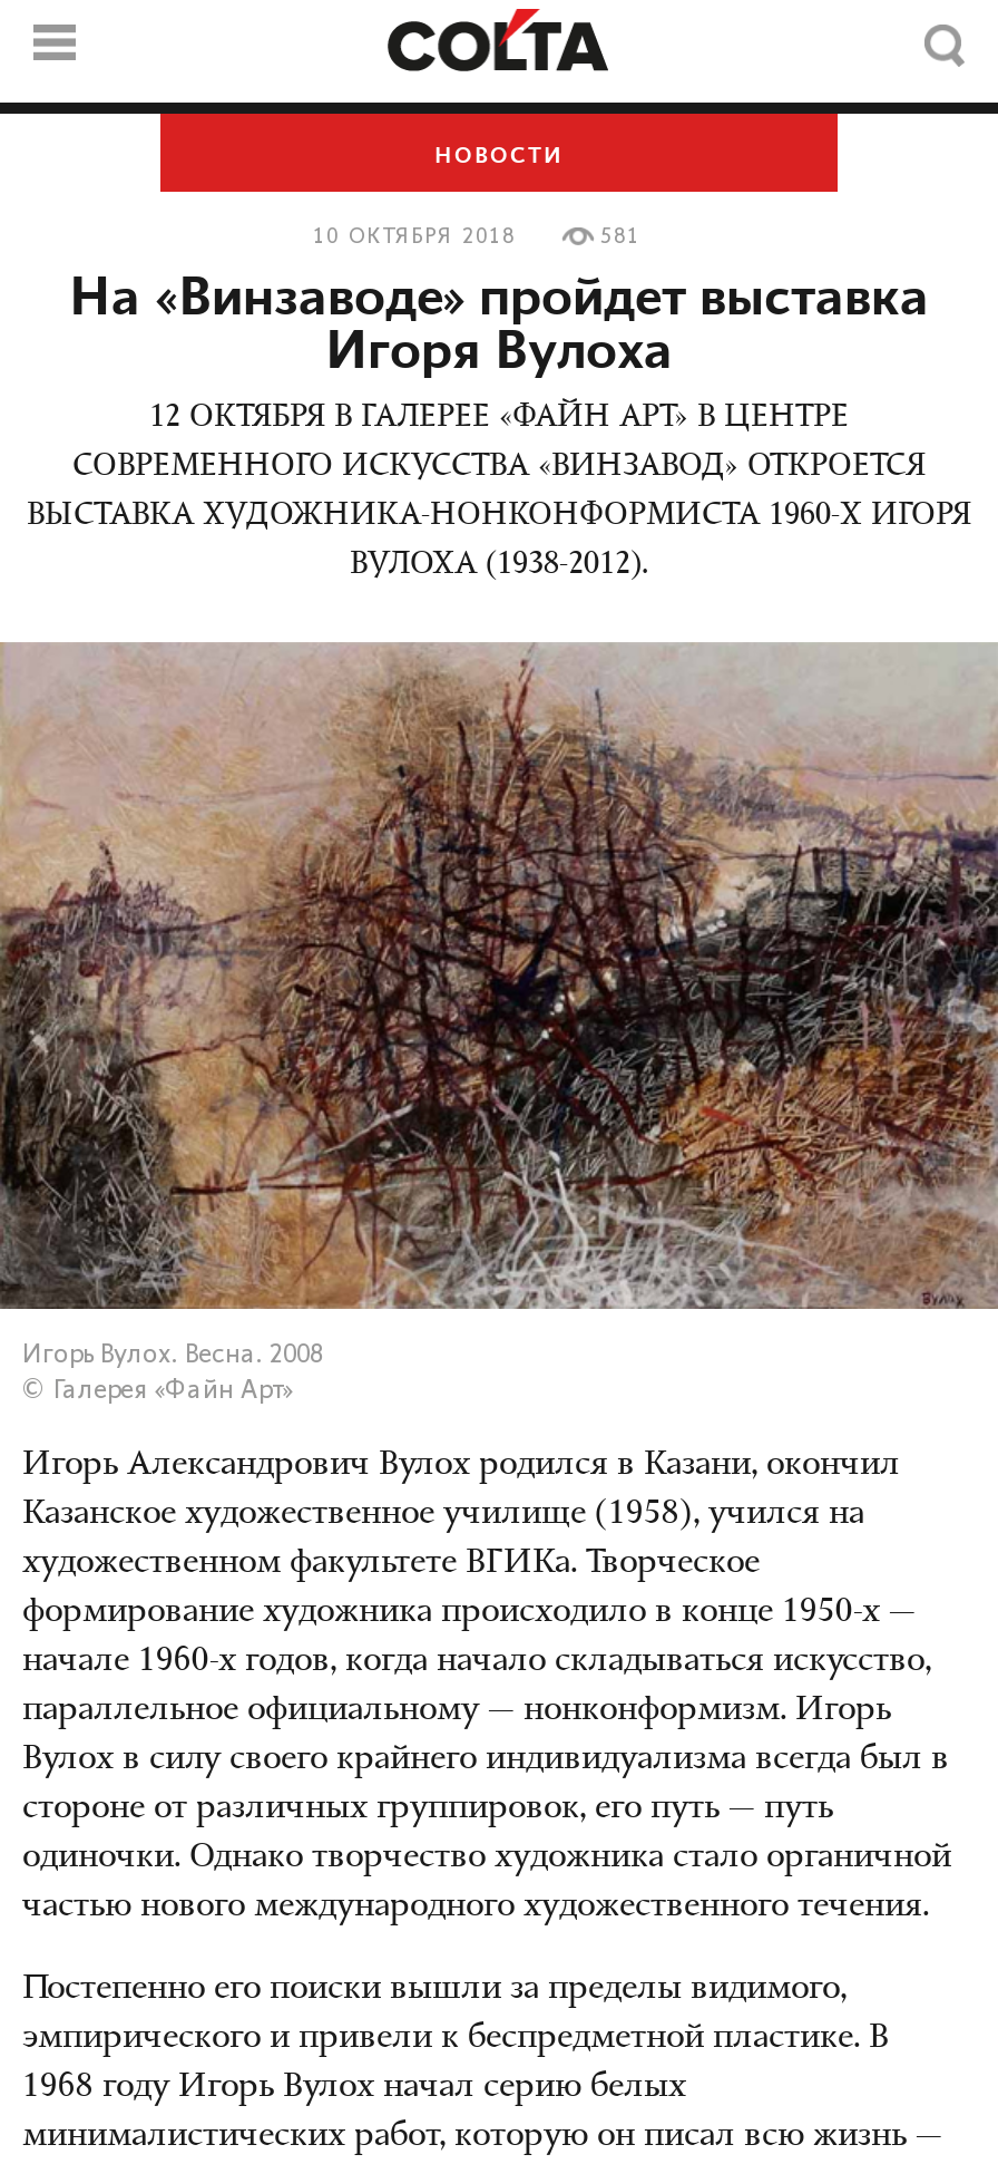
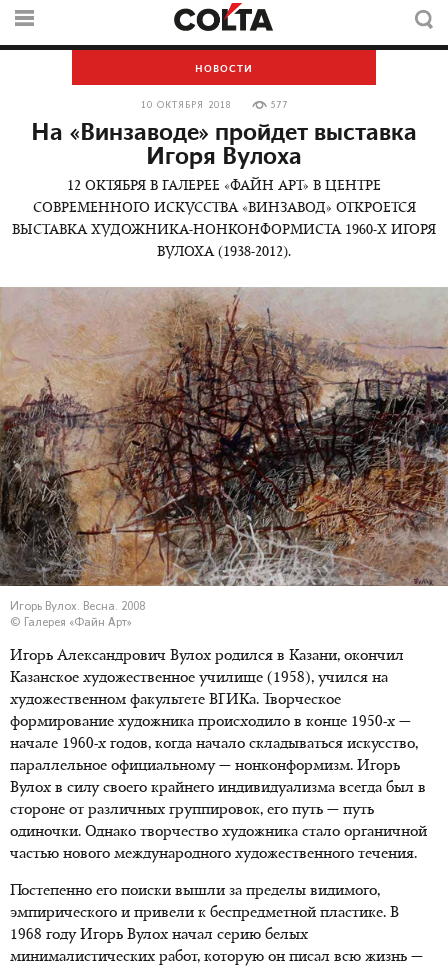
[600,225,640,250] 581 -> [269,100,287,111] 577

